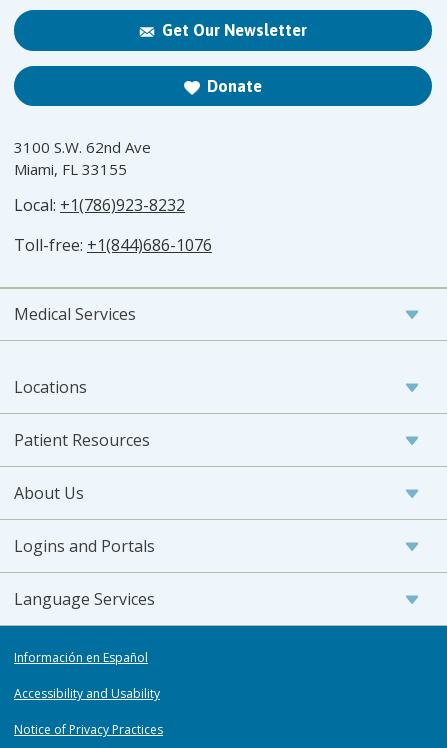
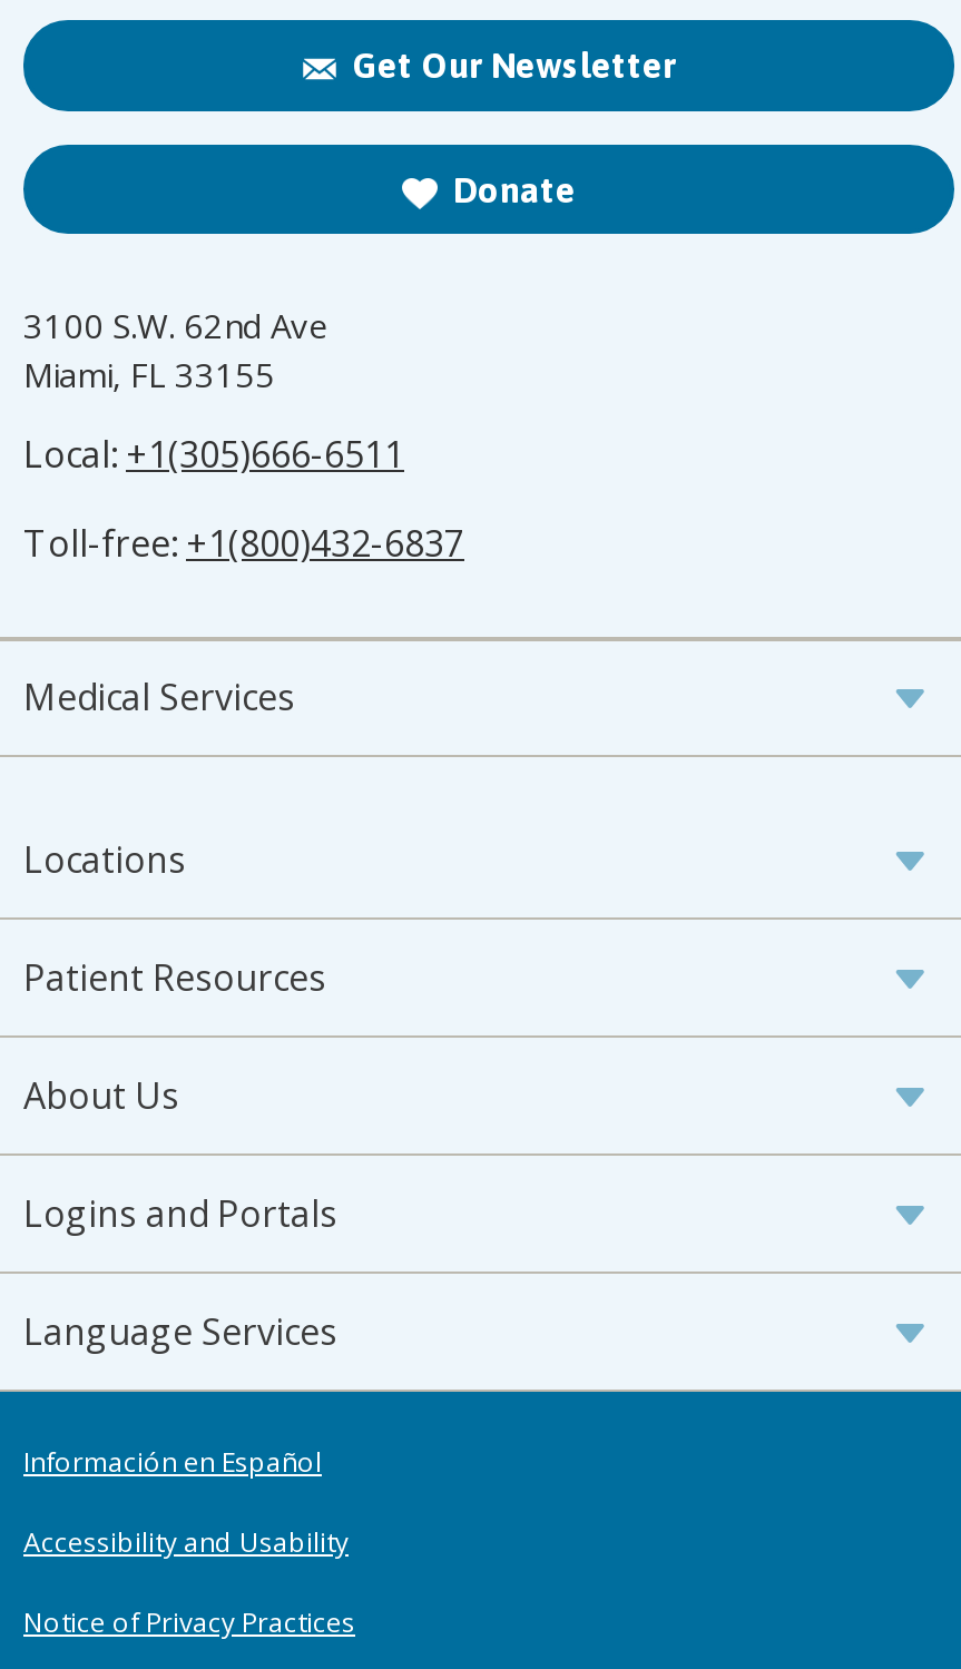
[14,194,185,216] Local: +1(786)923-8232 -> [23,430,404,479] Local: +1(305)666-6511
[14,234,212,256] Toll-free: +1(844)686-1076 -> [23,519,464,568] Toll-free: +1(800)432-6837

